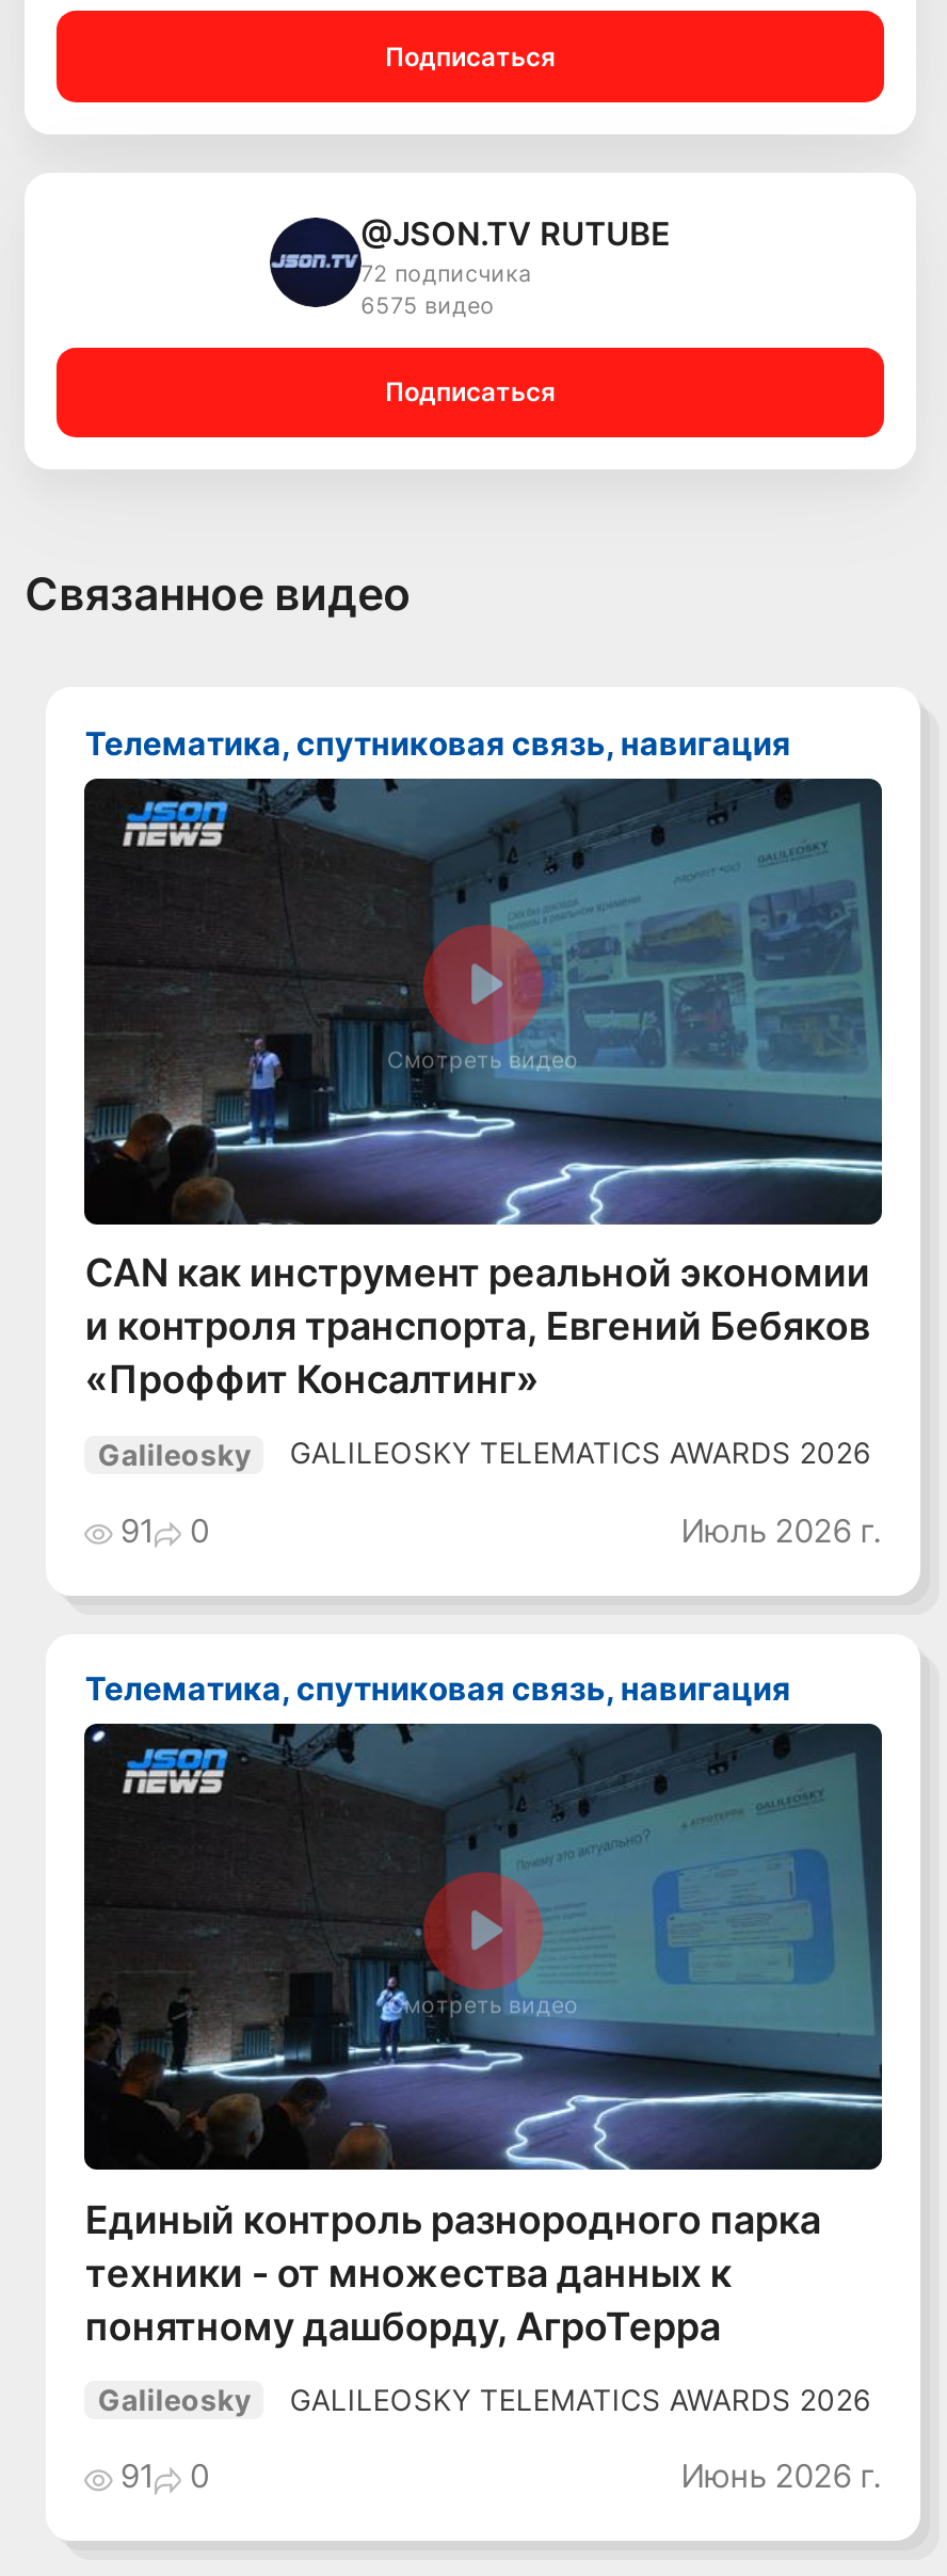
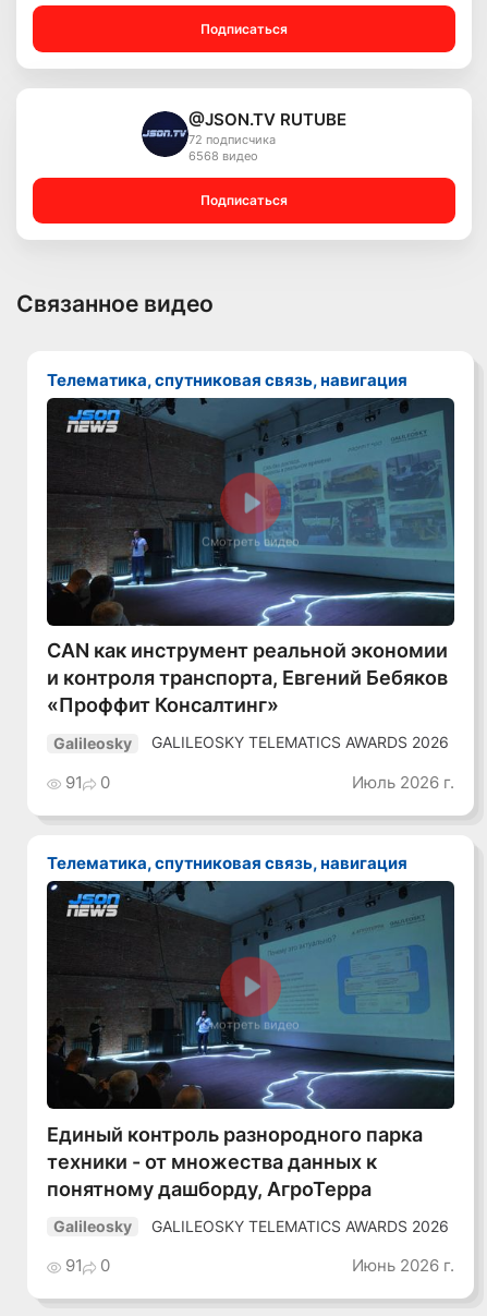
[361,292,495,320] 6575 видео -> [188,149,258,163] 6568 видео

